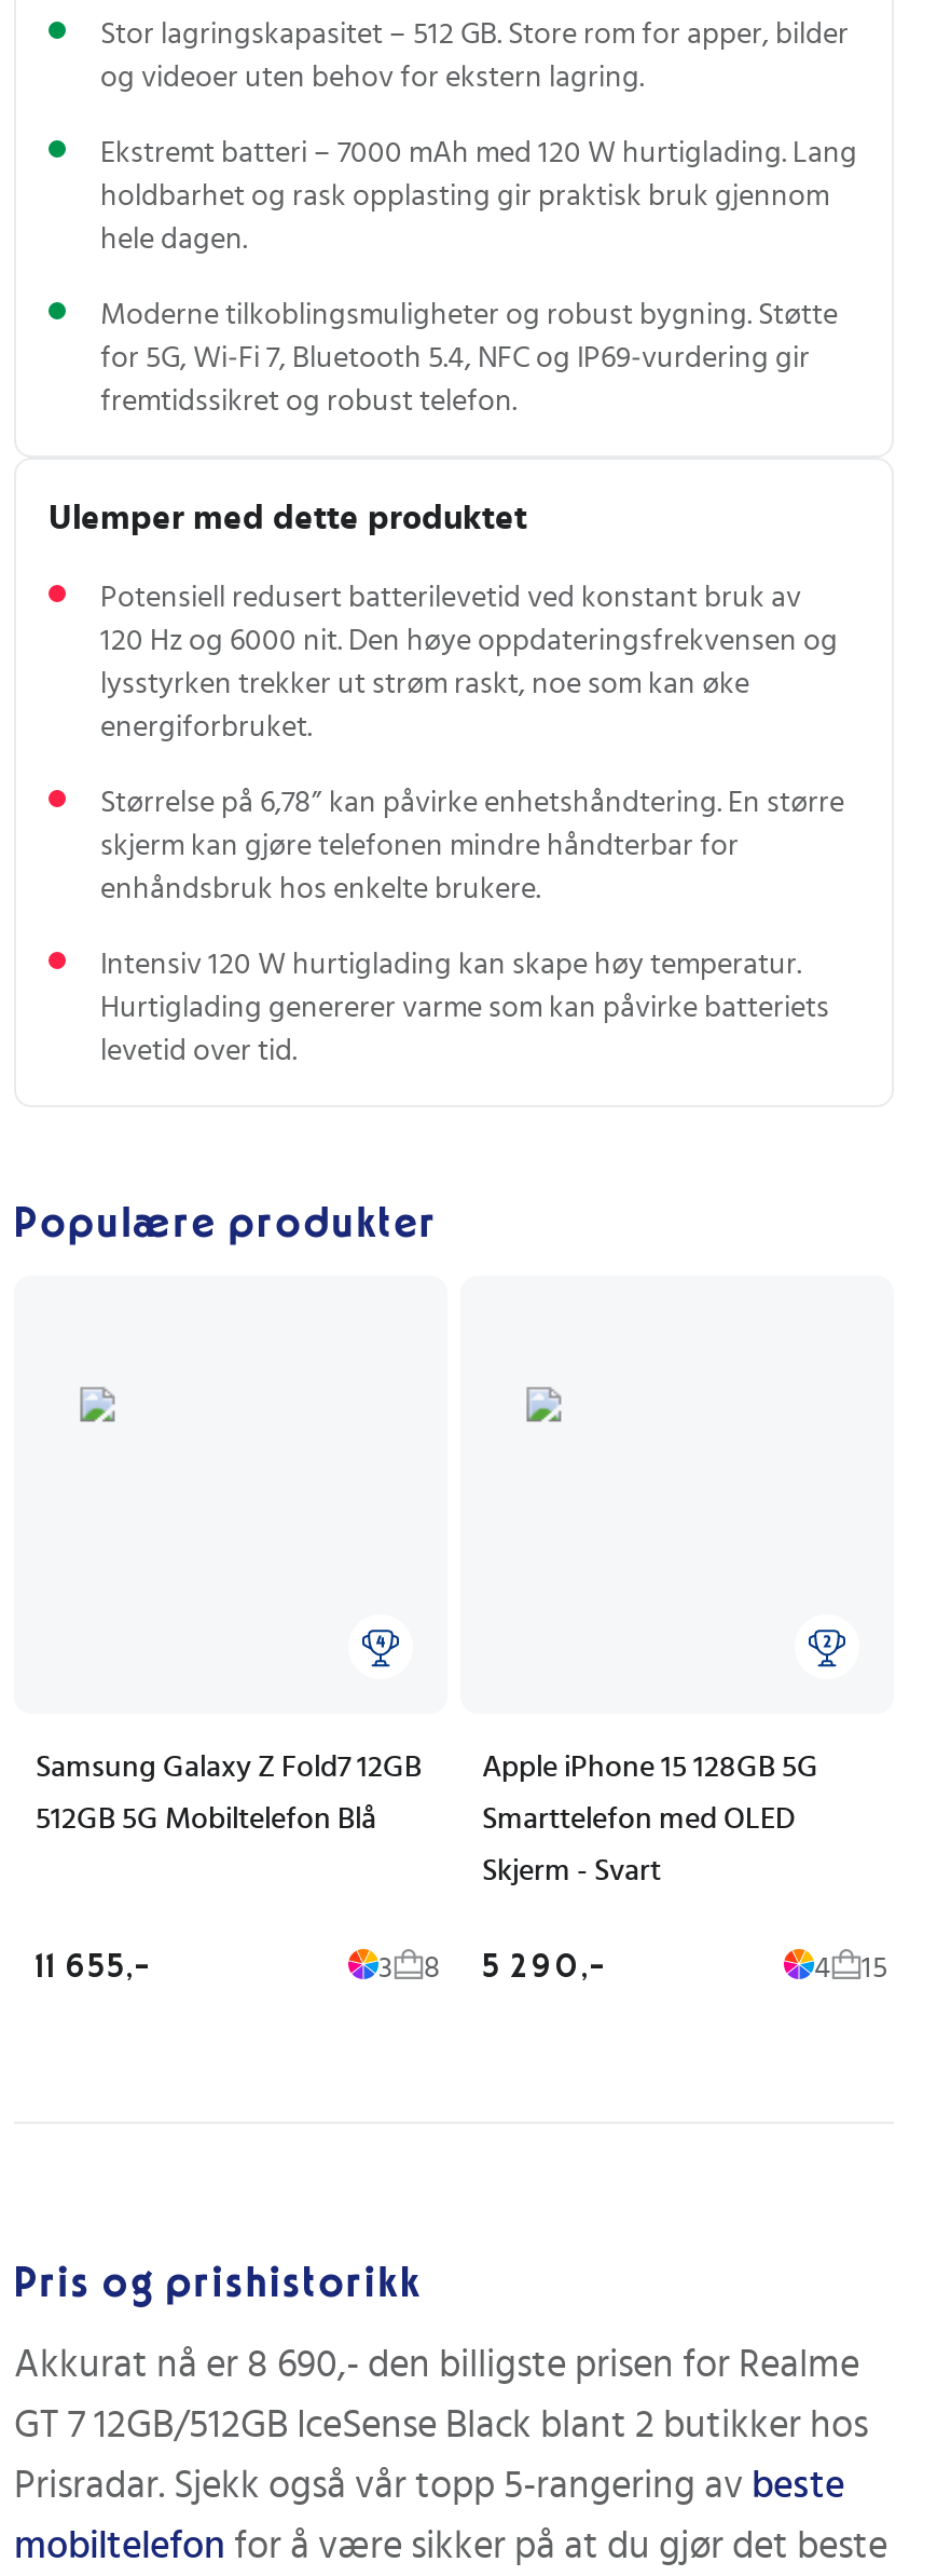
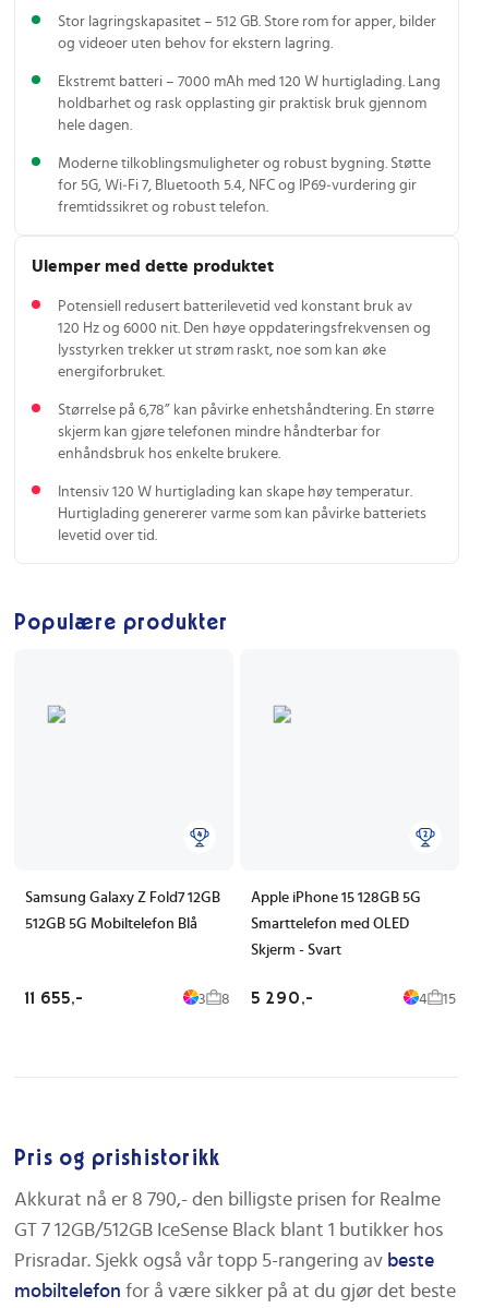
[14,2346,859,2385] Akkurat nå er 8 690,- den billigste prisen for Realme -> [14,1190,441,1210] Akkurat nå er 8 790,- den billigste prisen for Realme
[14,2406,868,2445] GT 7 12GB/512GB IceSense Black blant 2 butikker hos -> [14,1221,443,1240] GT 7 12GB/512GB IceSense Black blant 1 butikker hos

